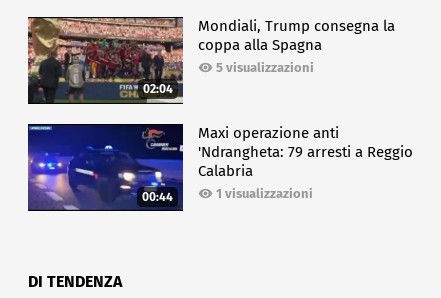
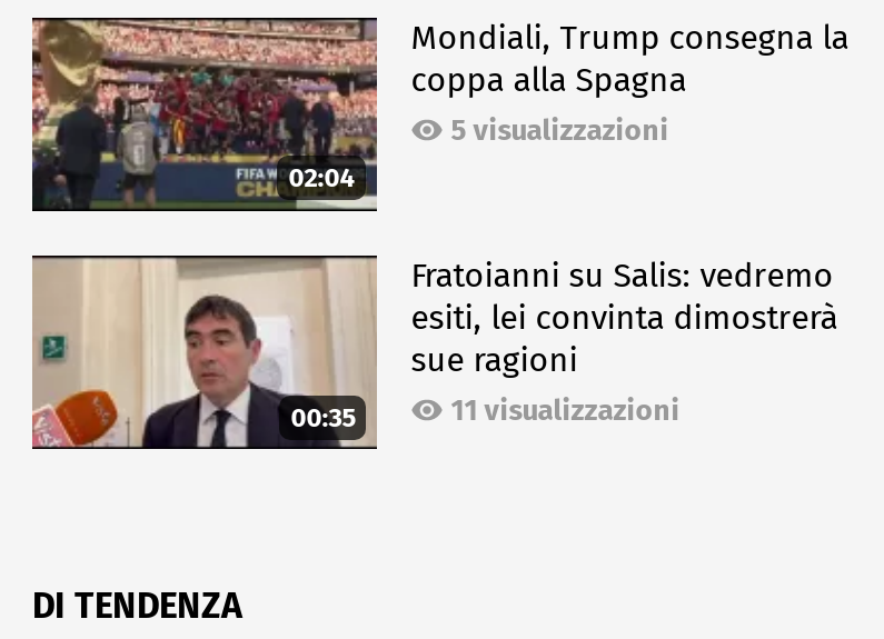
[27,124,184,211] [image] | 00:44 -> [30,256,379,449] [image] | 00:35
[198,124,413,201] Maxi operazione anti | 'Ndrangheta: 79 arresti a Reggio | Calabria | 1 visualizzazioni -> [411,256,838,427] Fratoianni su Salis: vedremo | esiti, lei convinta dimostrerà | sue ragioni | 11 visualizzazioni

